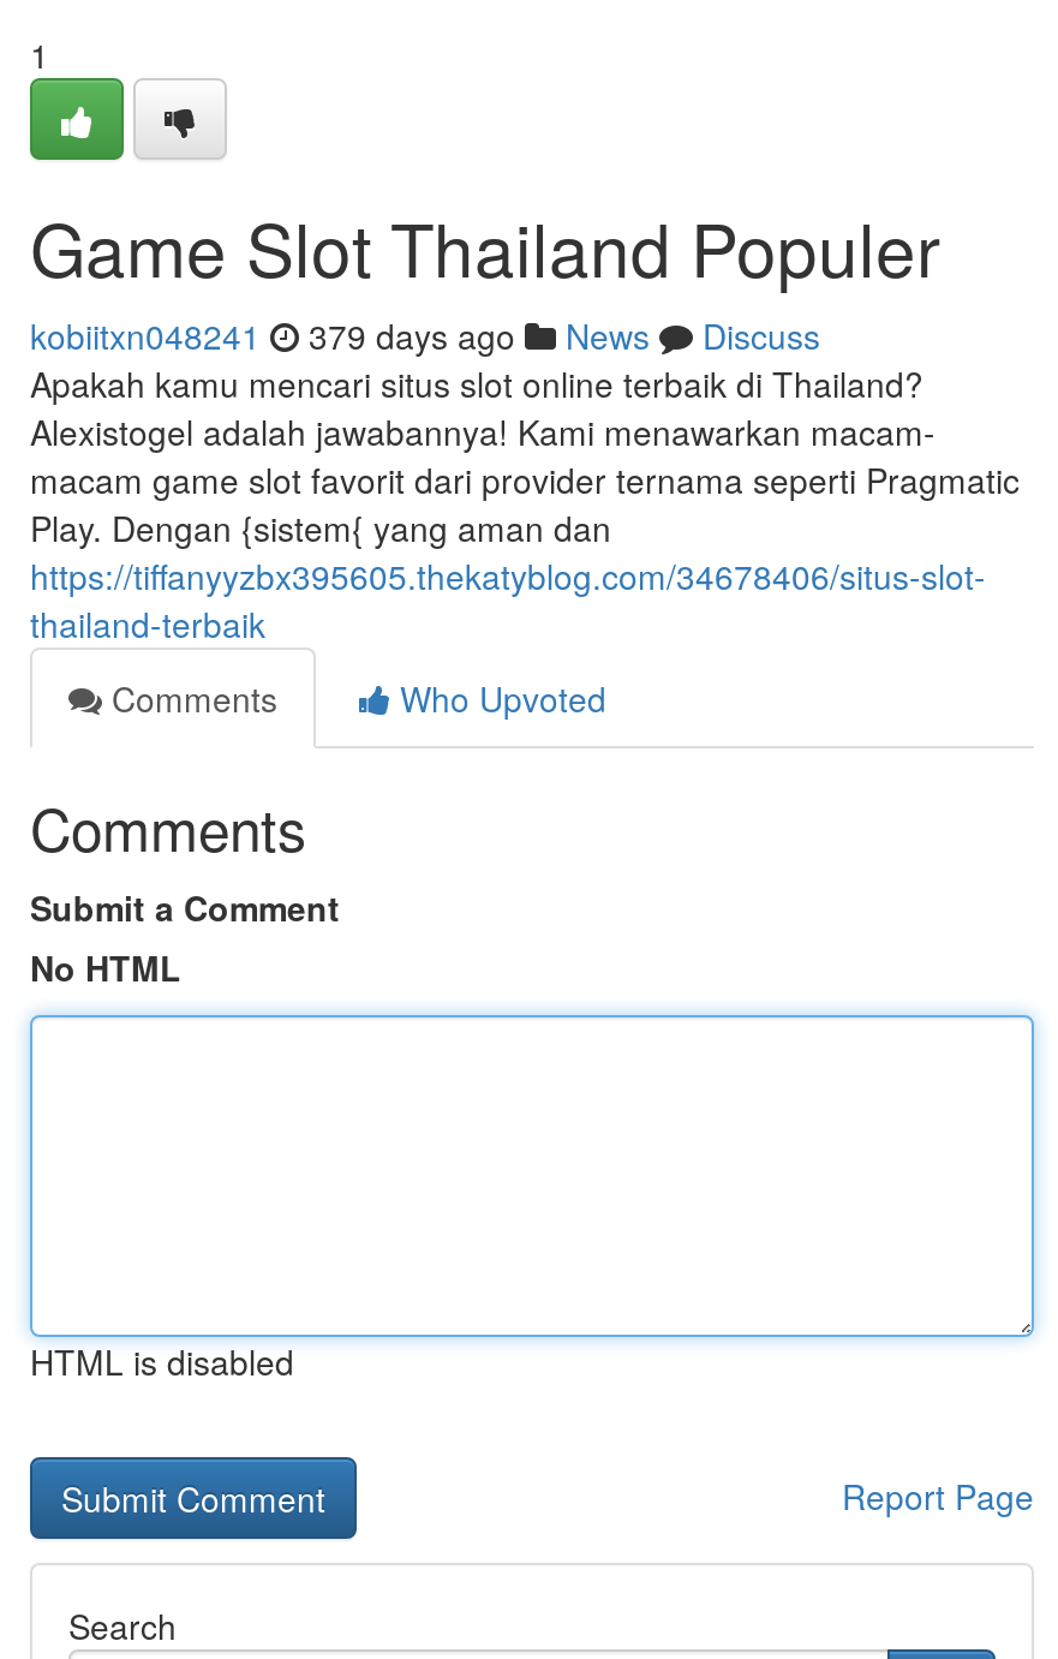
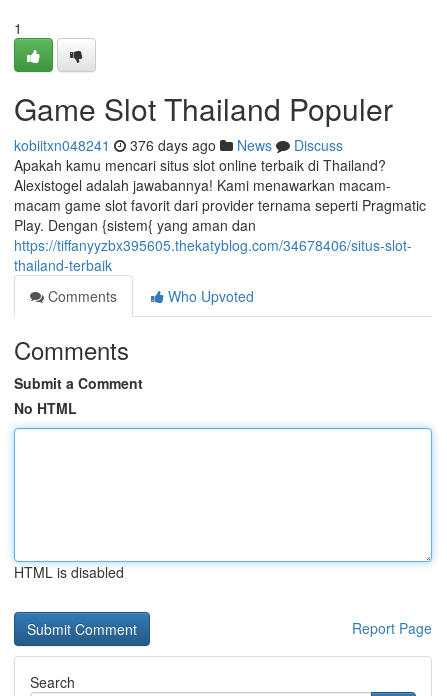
[30,311,820,359] kobiitxn048241 379 days ago News Discuss -> [14,135,343,155] kobiitxn048241 376 days ago News Discuss

